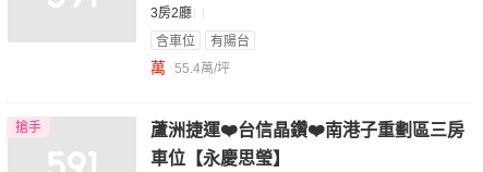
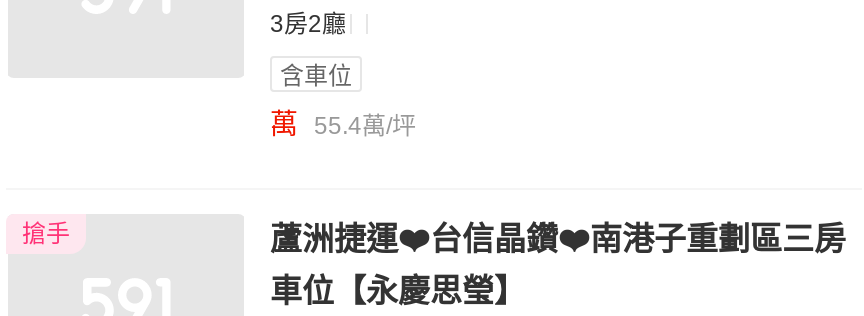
[210,34,250,49] 有陽台 -> none

